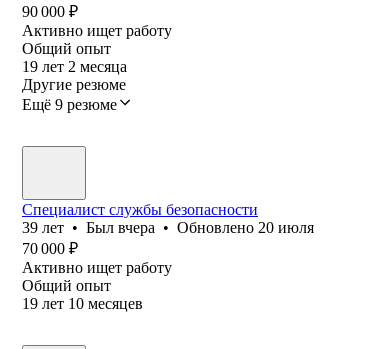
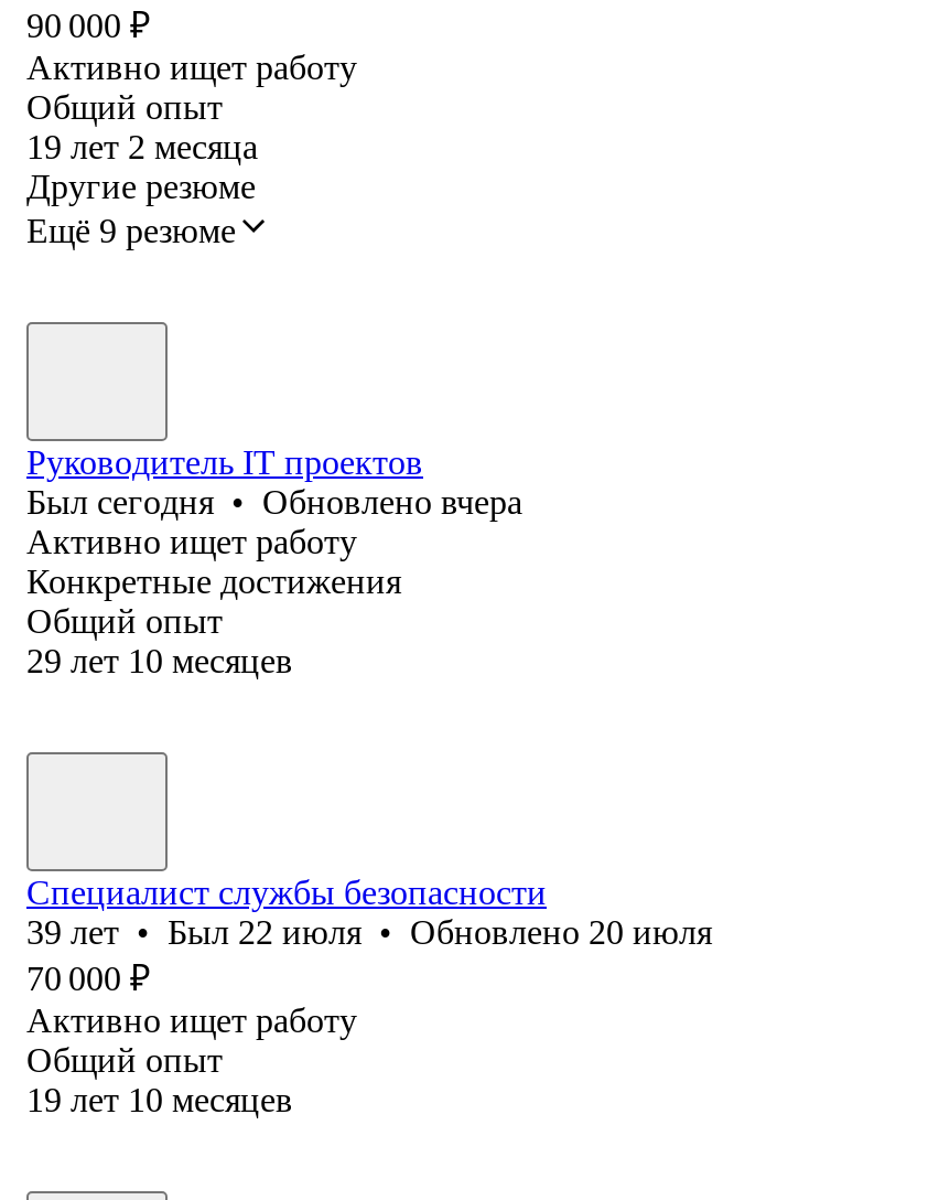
none -> [26,443,522,679] Руководитель IT проектов | Был сегодня • Обновлено вчера | Активно ищет работу | Конкретные достижения | Общий опыт | 29 лет 10 месяцев
[22,219,314,236] 39 лет • Был вчера • Обновлено 20 июля -> [26,913,712,951] 39 лет • Был 22 июля • Обновлено 20 июля

